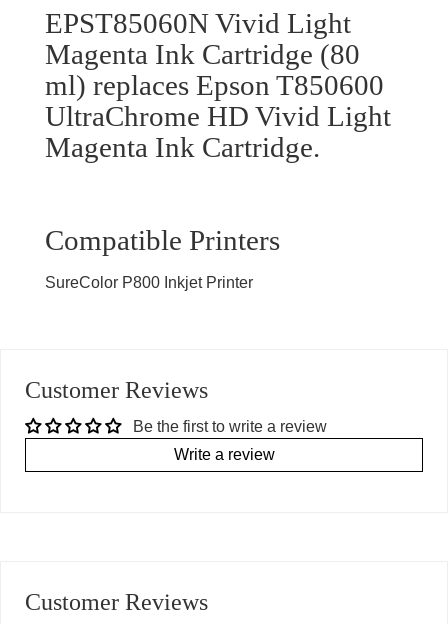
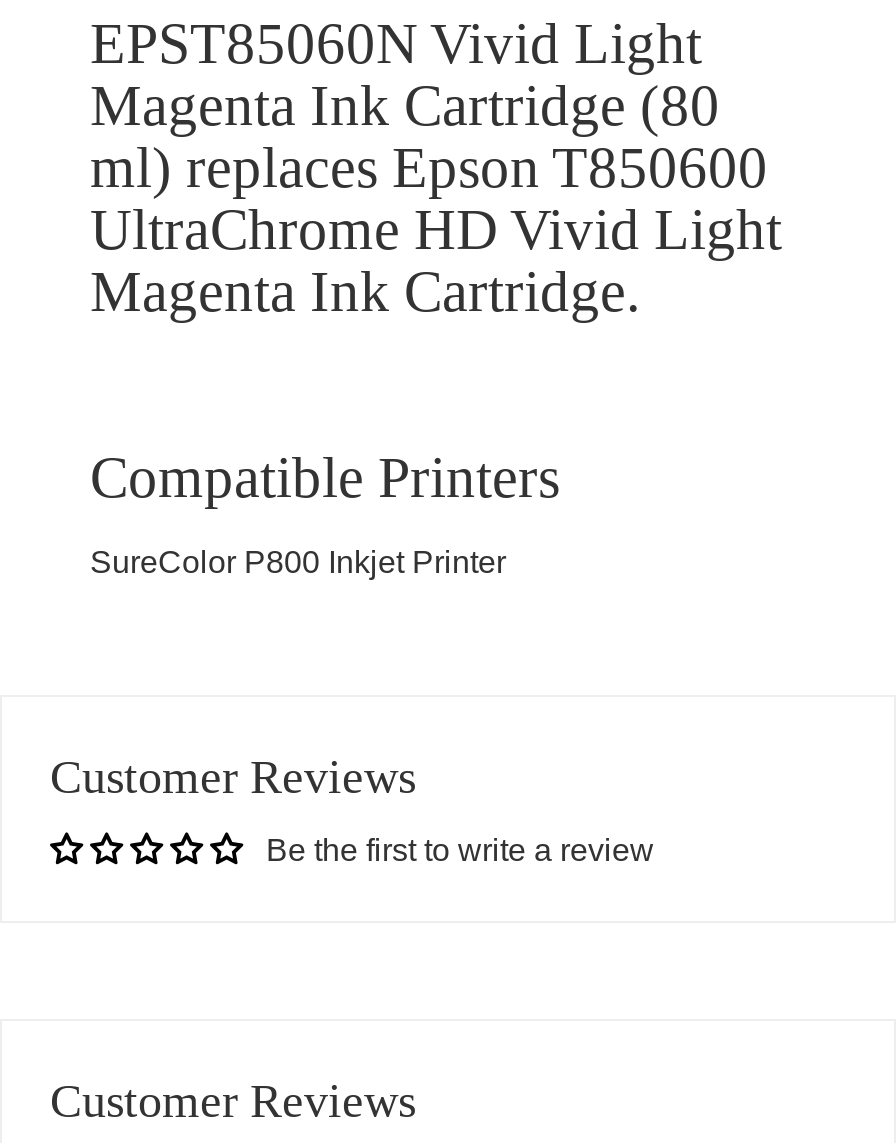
[173,446,274,463] Write a review -> none

